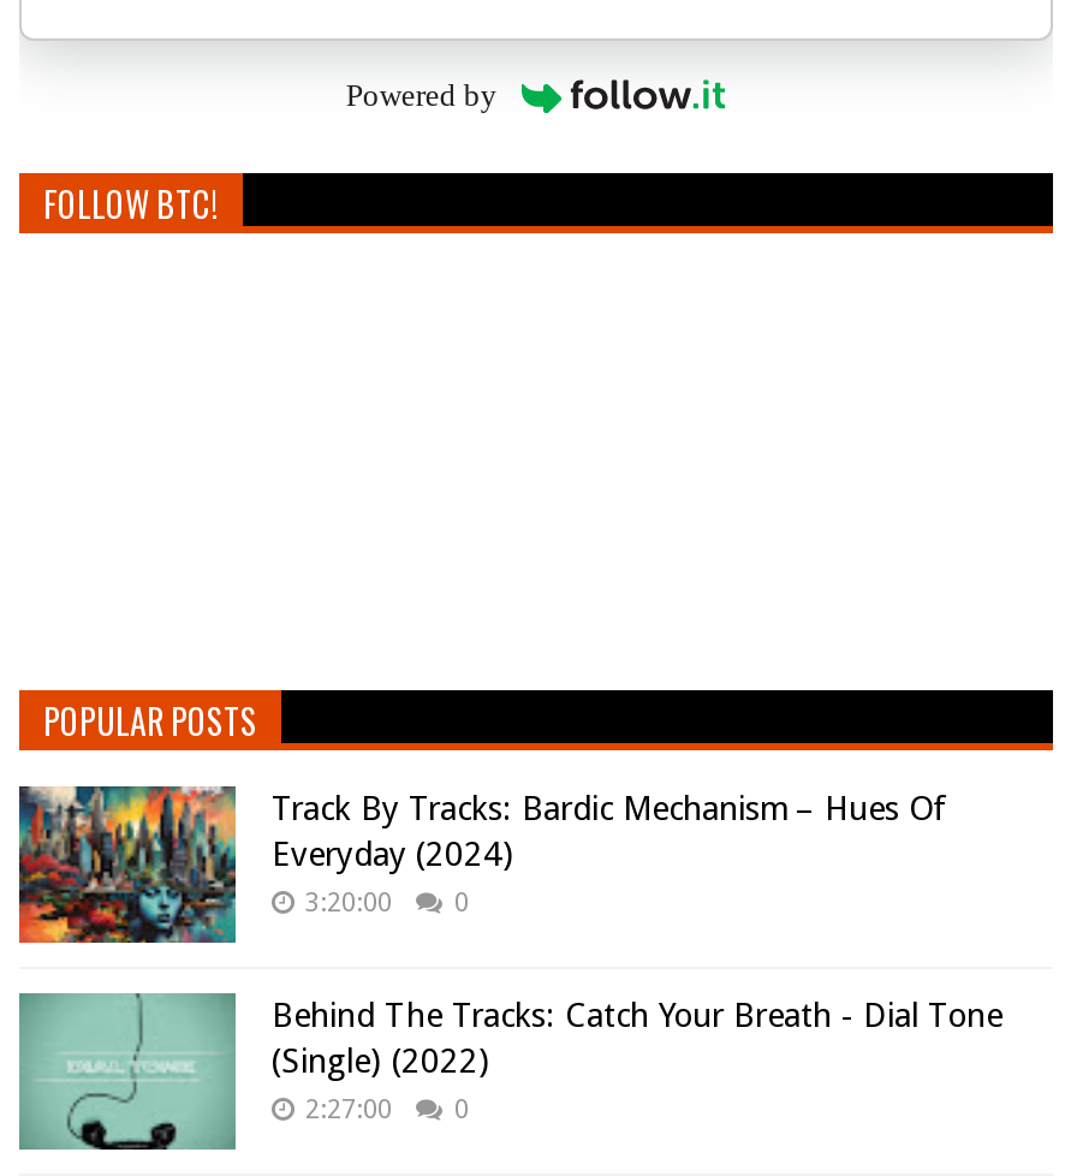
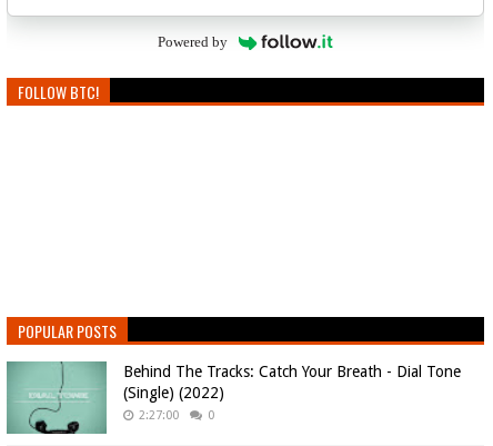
[17,784,945,945] [image] | Track By Tracks: Bardic Mechanism – Hues Of | Everyday (2024) | 3:20:00 | 0 -> none

